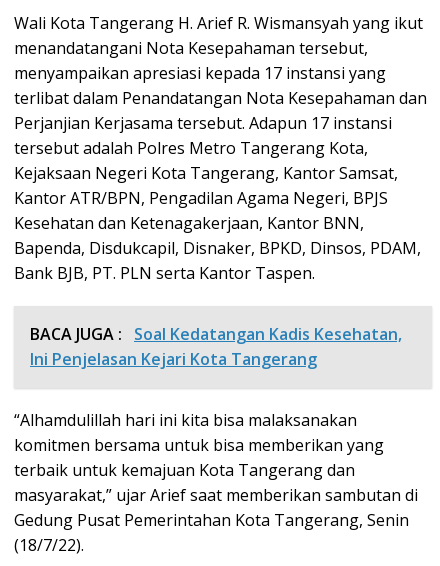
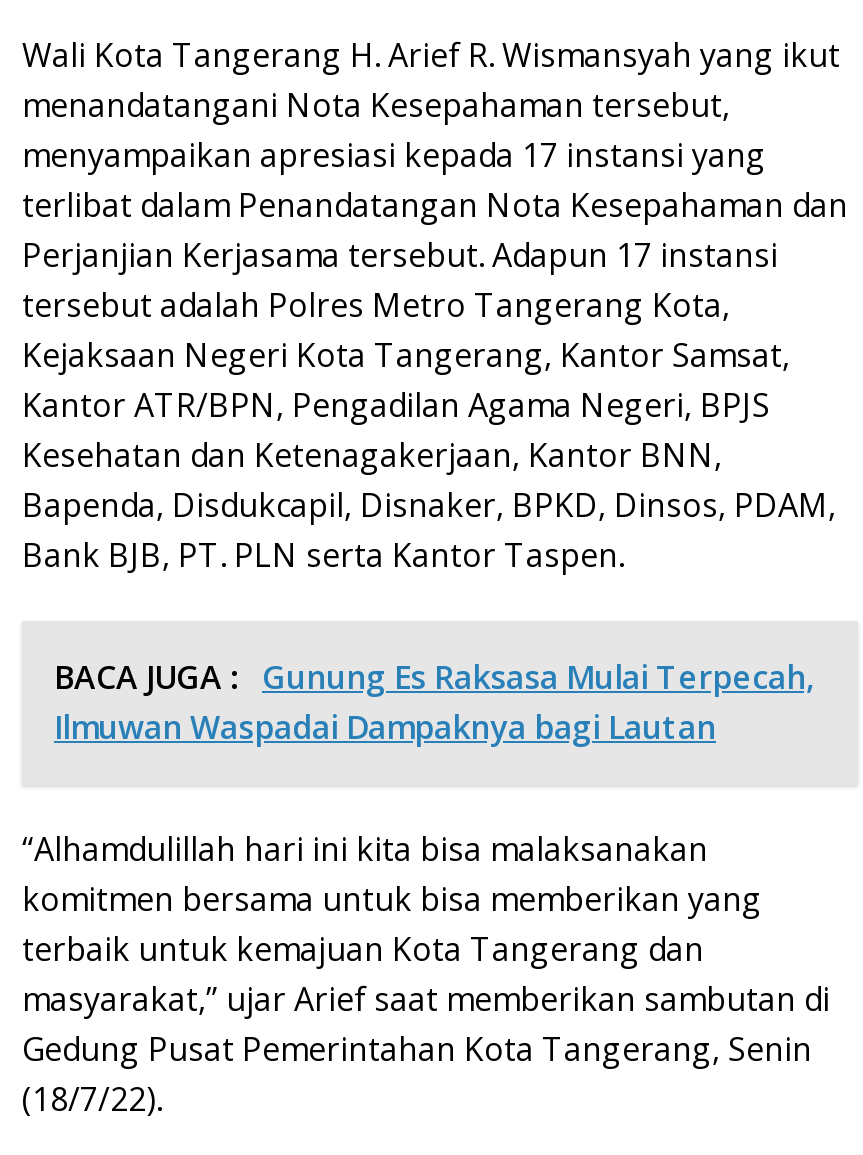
[30,323,402,370] BACA JUGA : Soal Kedatangan Kadis Kesehatan, | Ini Penjelasan Kejari Kota Tangerang -> [54,654,814,748] BACA JUGA : Gunung Es Raksasa Mulai Terpecah, | Ilmuwan Waspadai Dampaknya bagi Lautan

